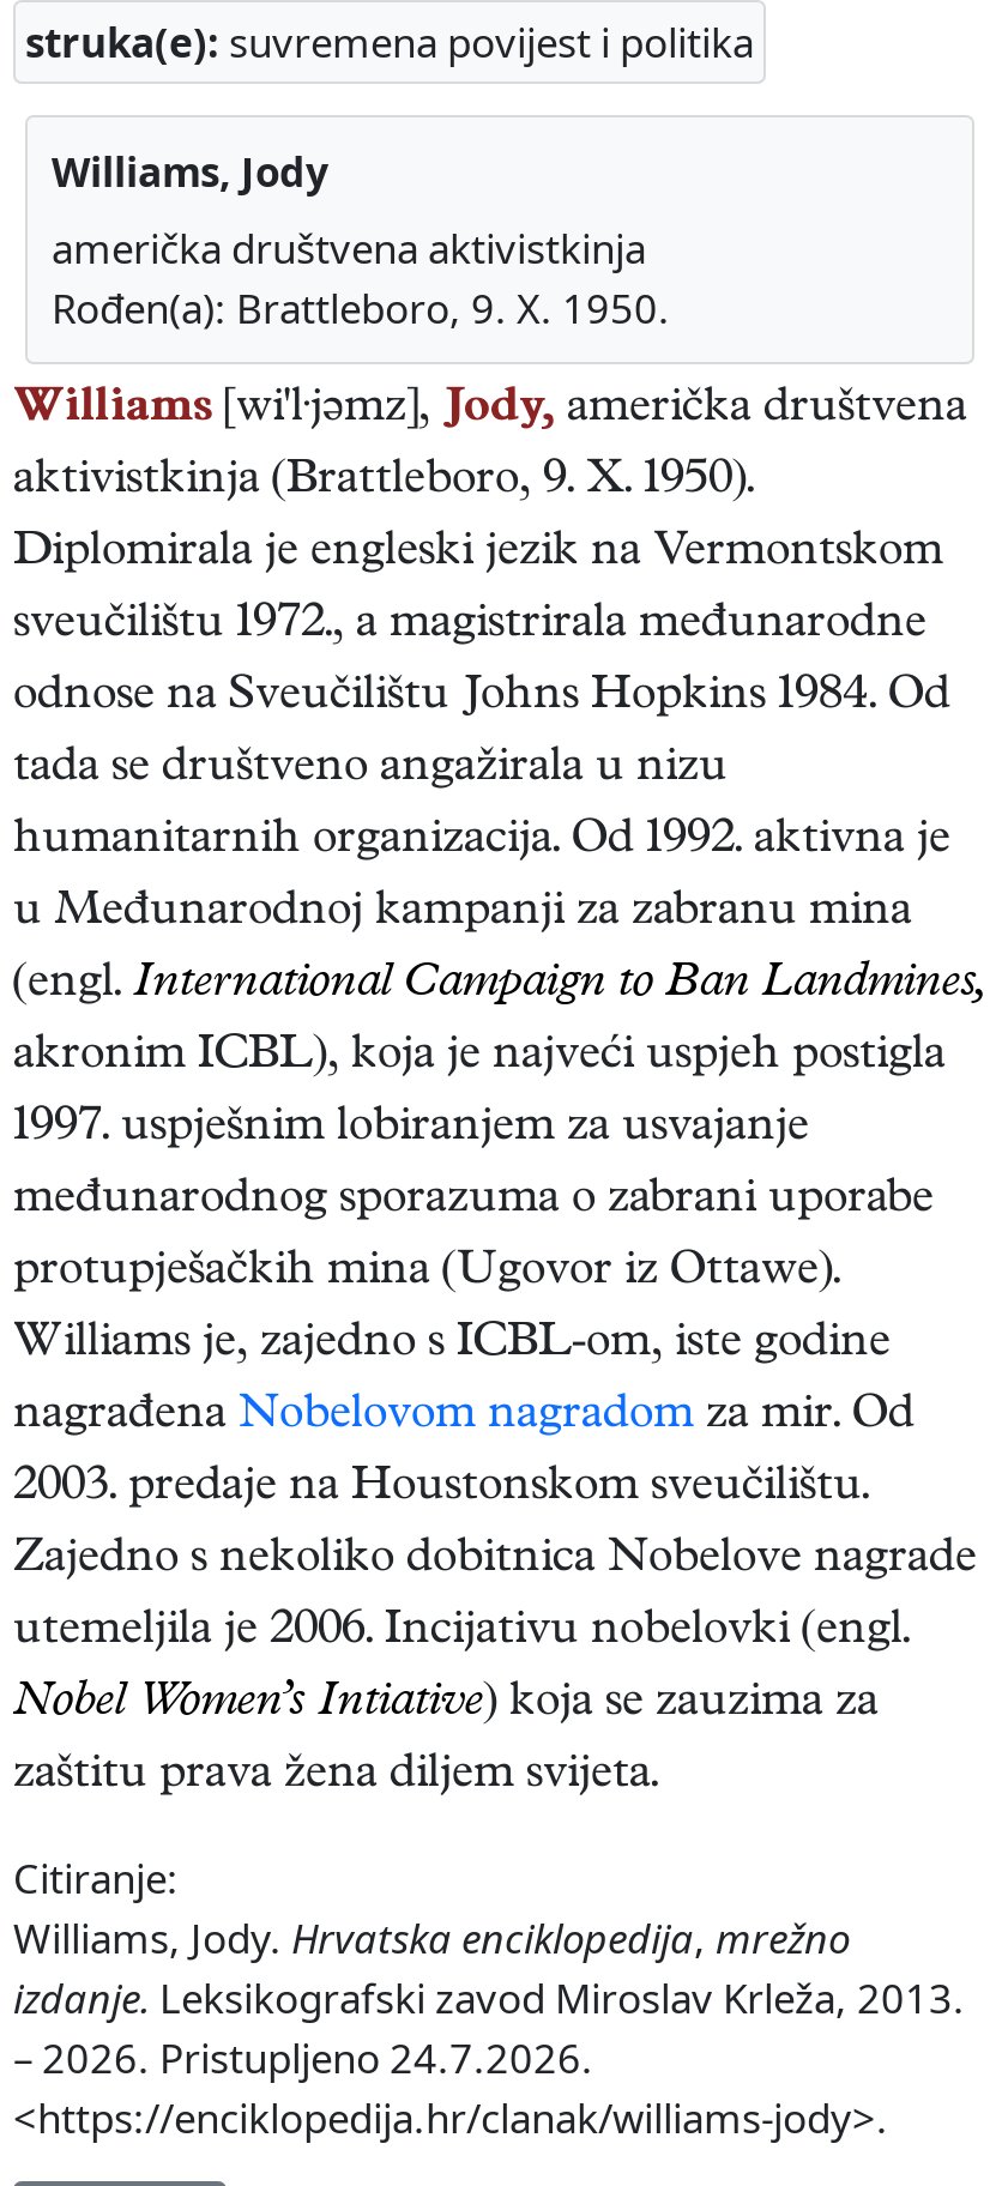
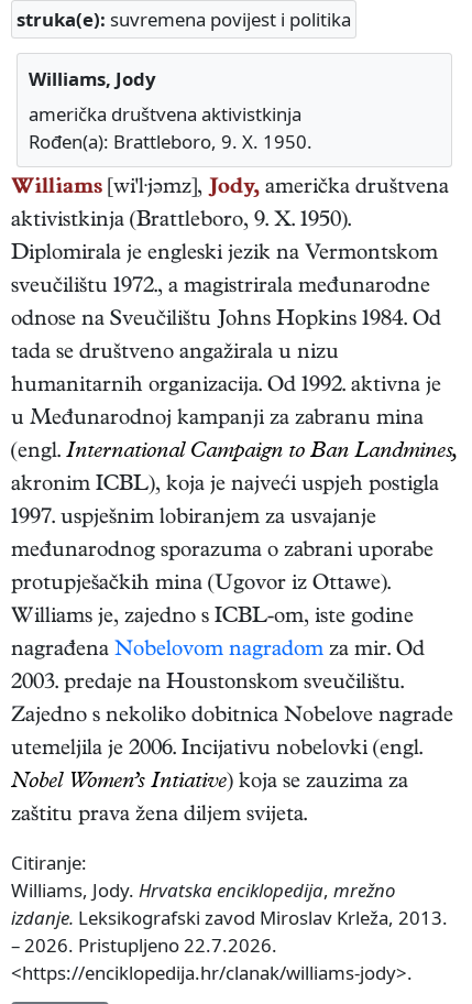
[13,2031,593,2086] – 2026. Pristupljeno 24.7.2026. -> [11,933,277,958] – 2026. Pristupljeno 22.7.2026.

